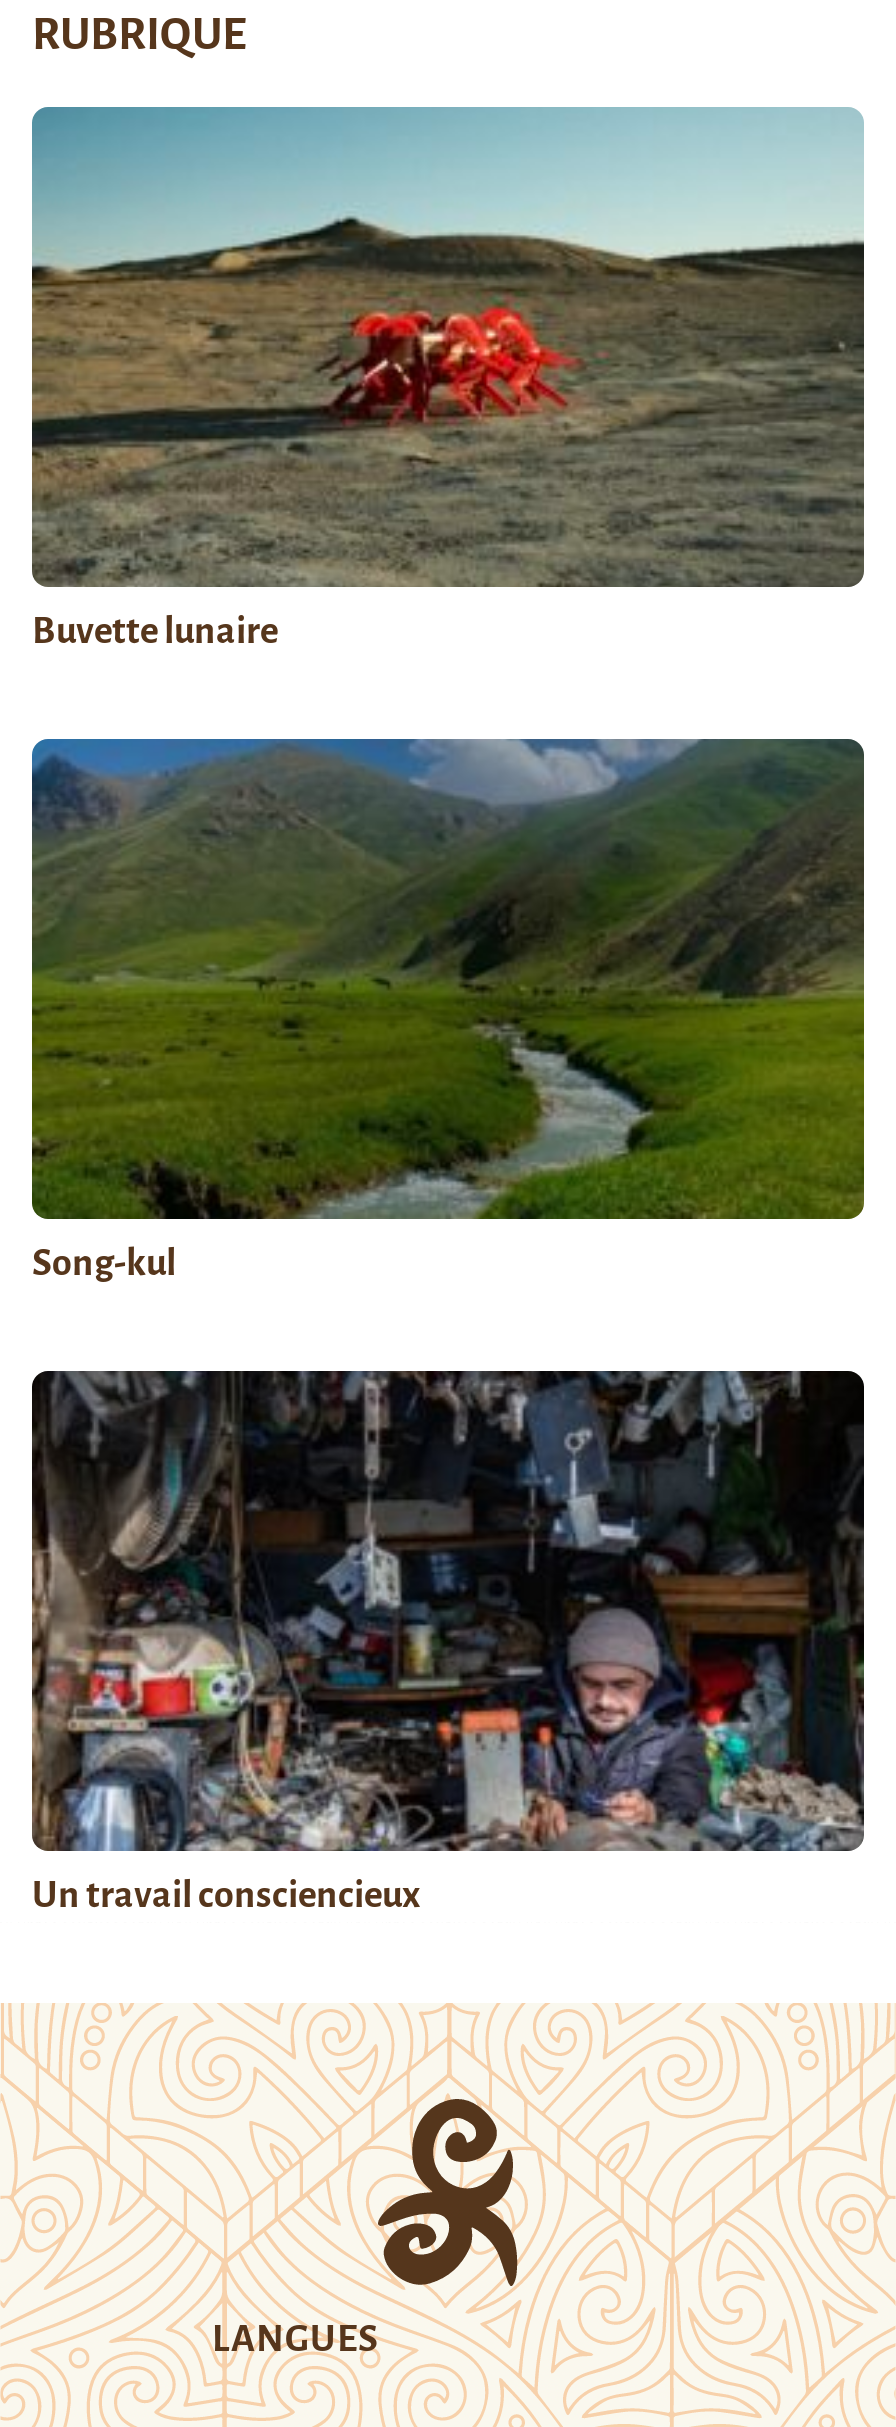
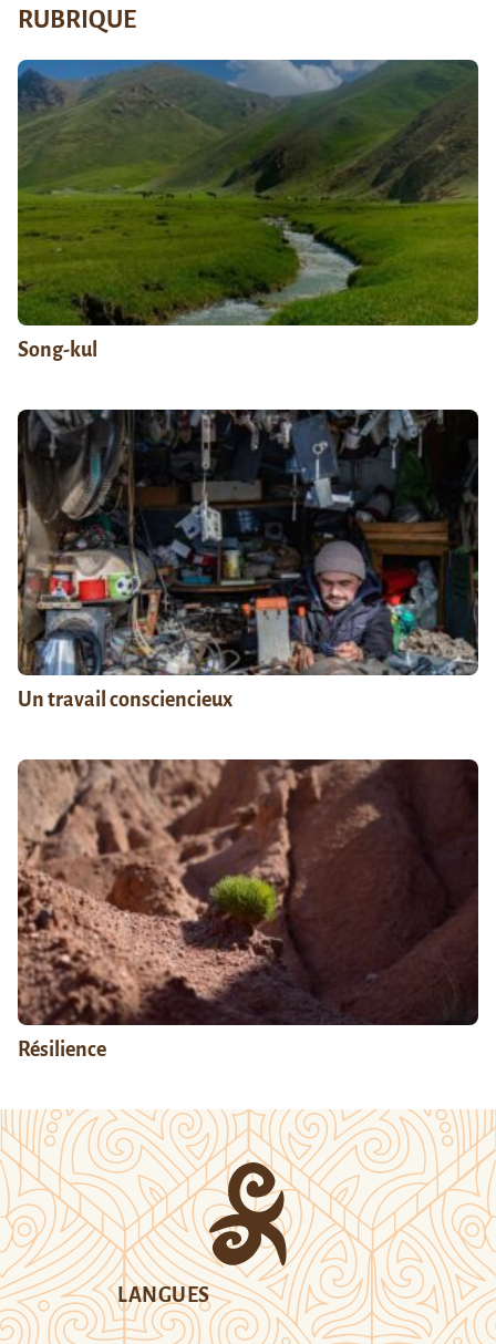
[30,107,864,651] [image] | Buvette lunaire -> none
moved [28,737,866,1915] -> [15,59,479,711]: [image] | Song-kul | Un travail consciencieux
none -> [17,758,478,1061] [image] | Résilience

